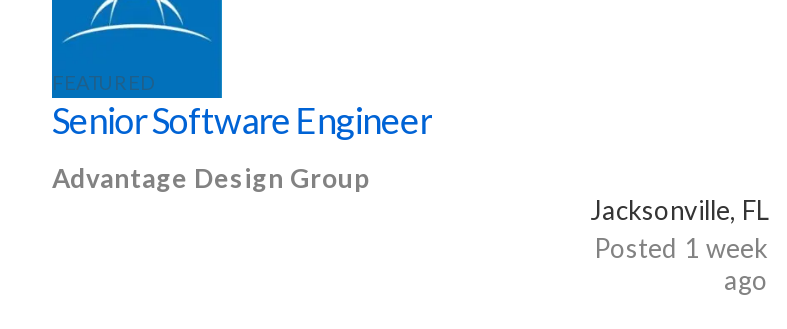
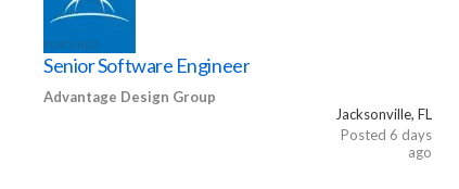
[594,231,768,263] Posted 1 week -> [341,126,432,143] Posted 6 days

